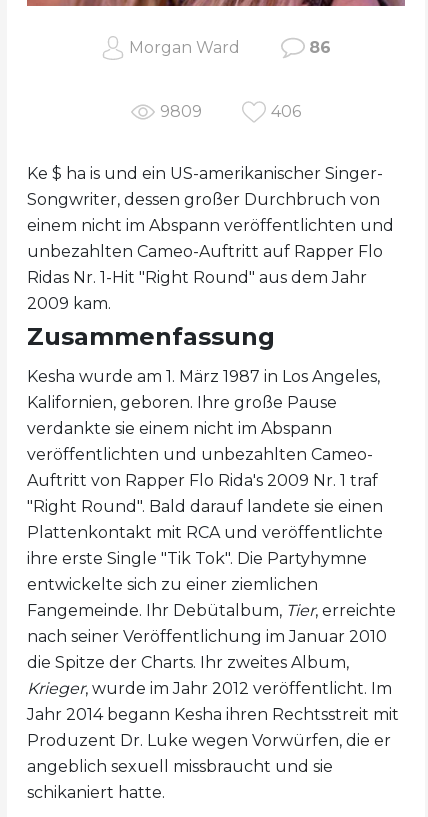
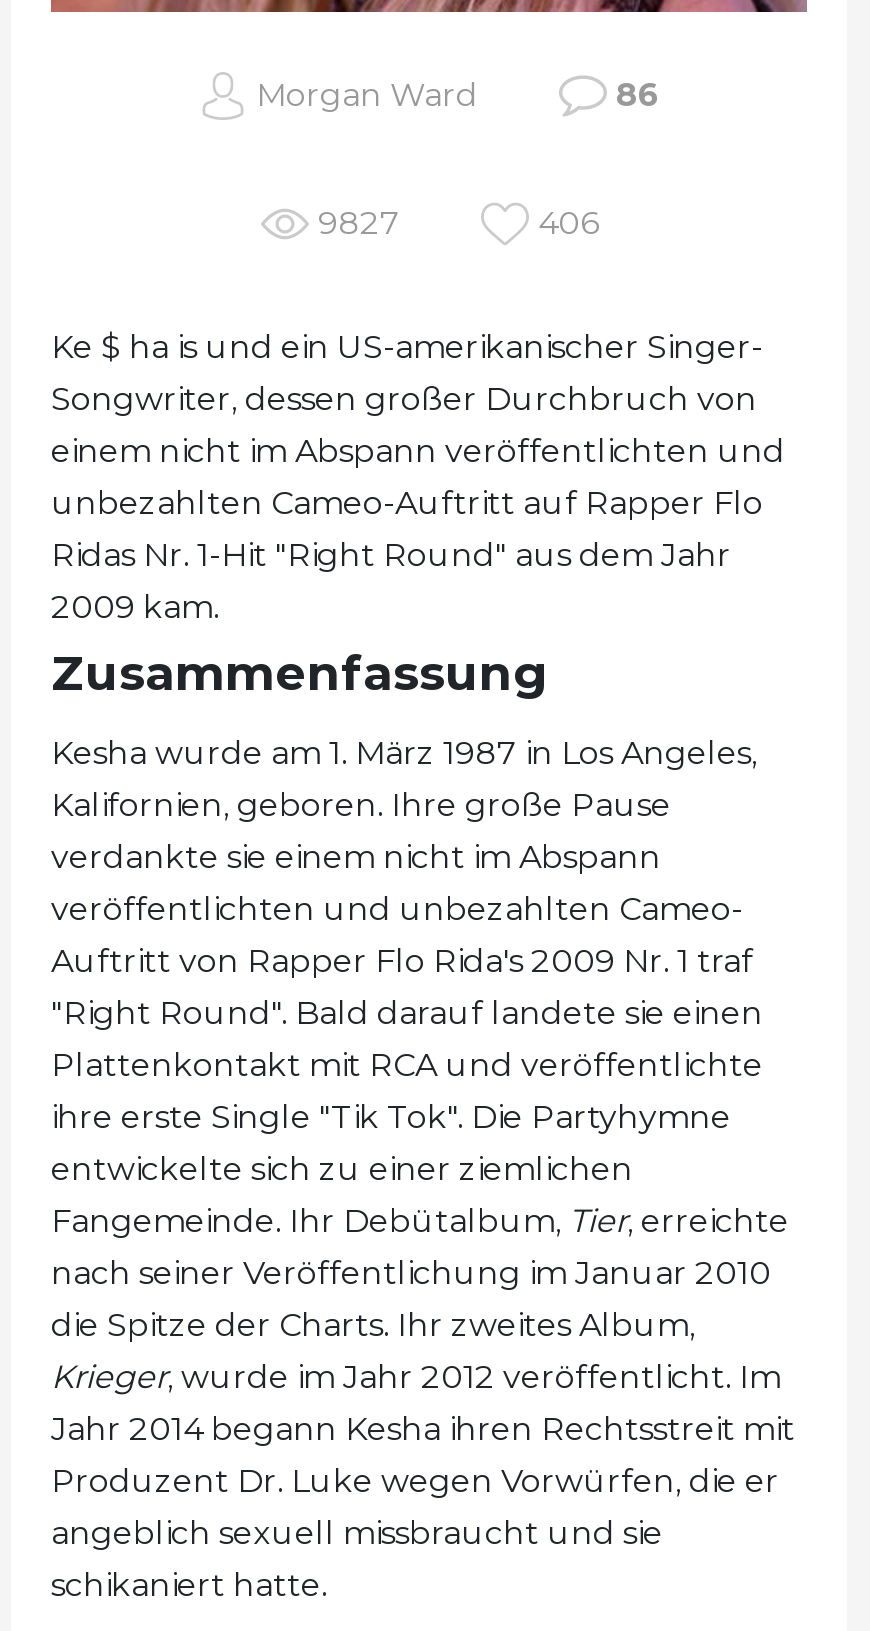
[160,102,202,121] 9809 -> [318,204,400,242] 9827

